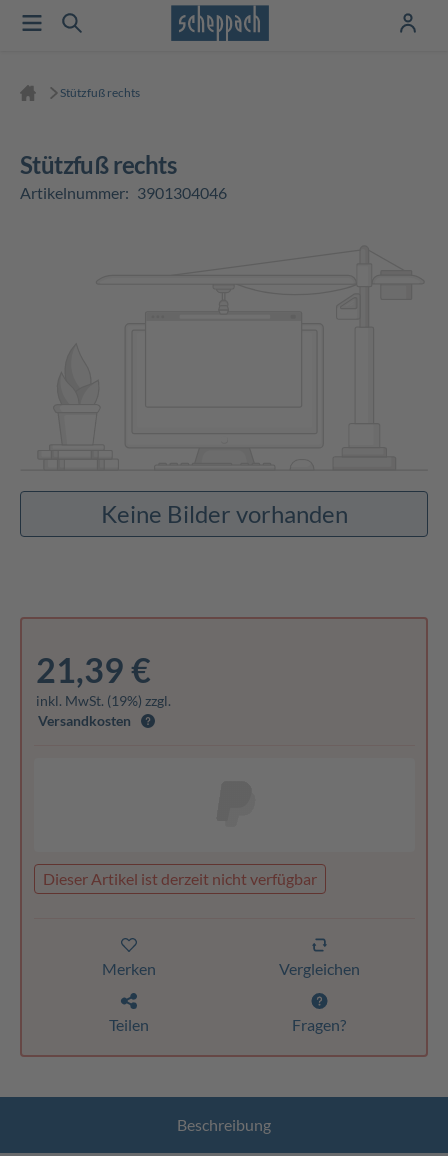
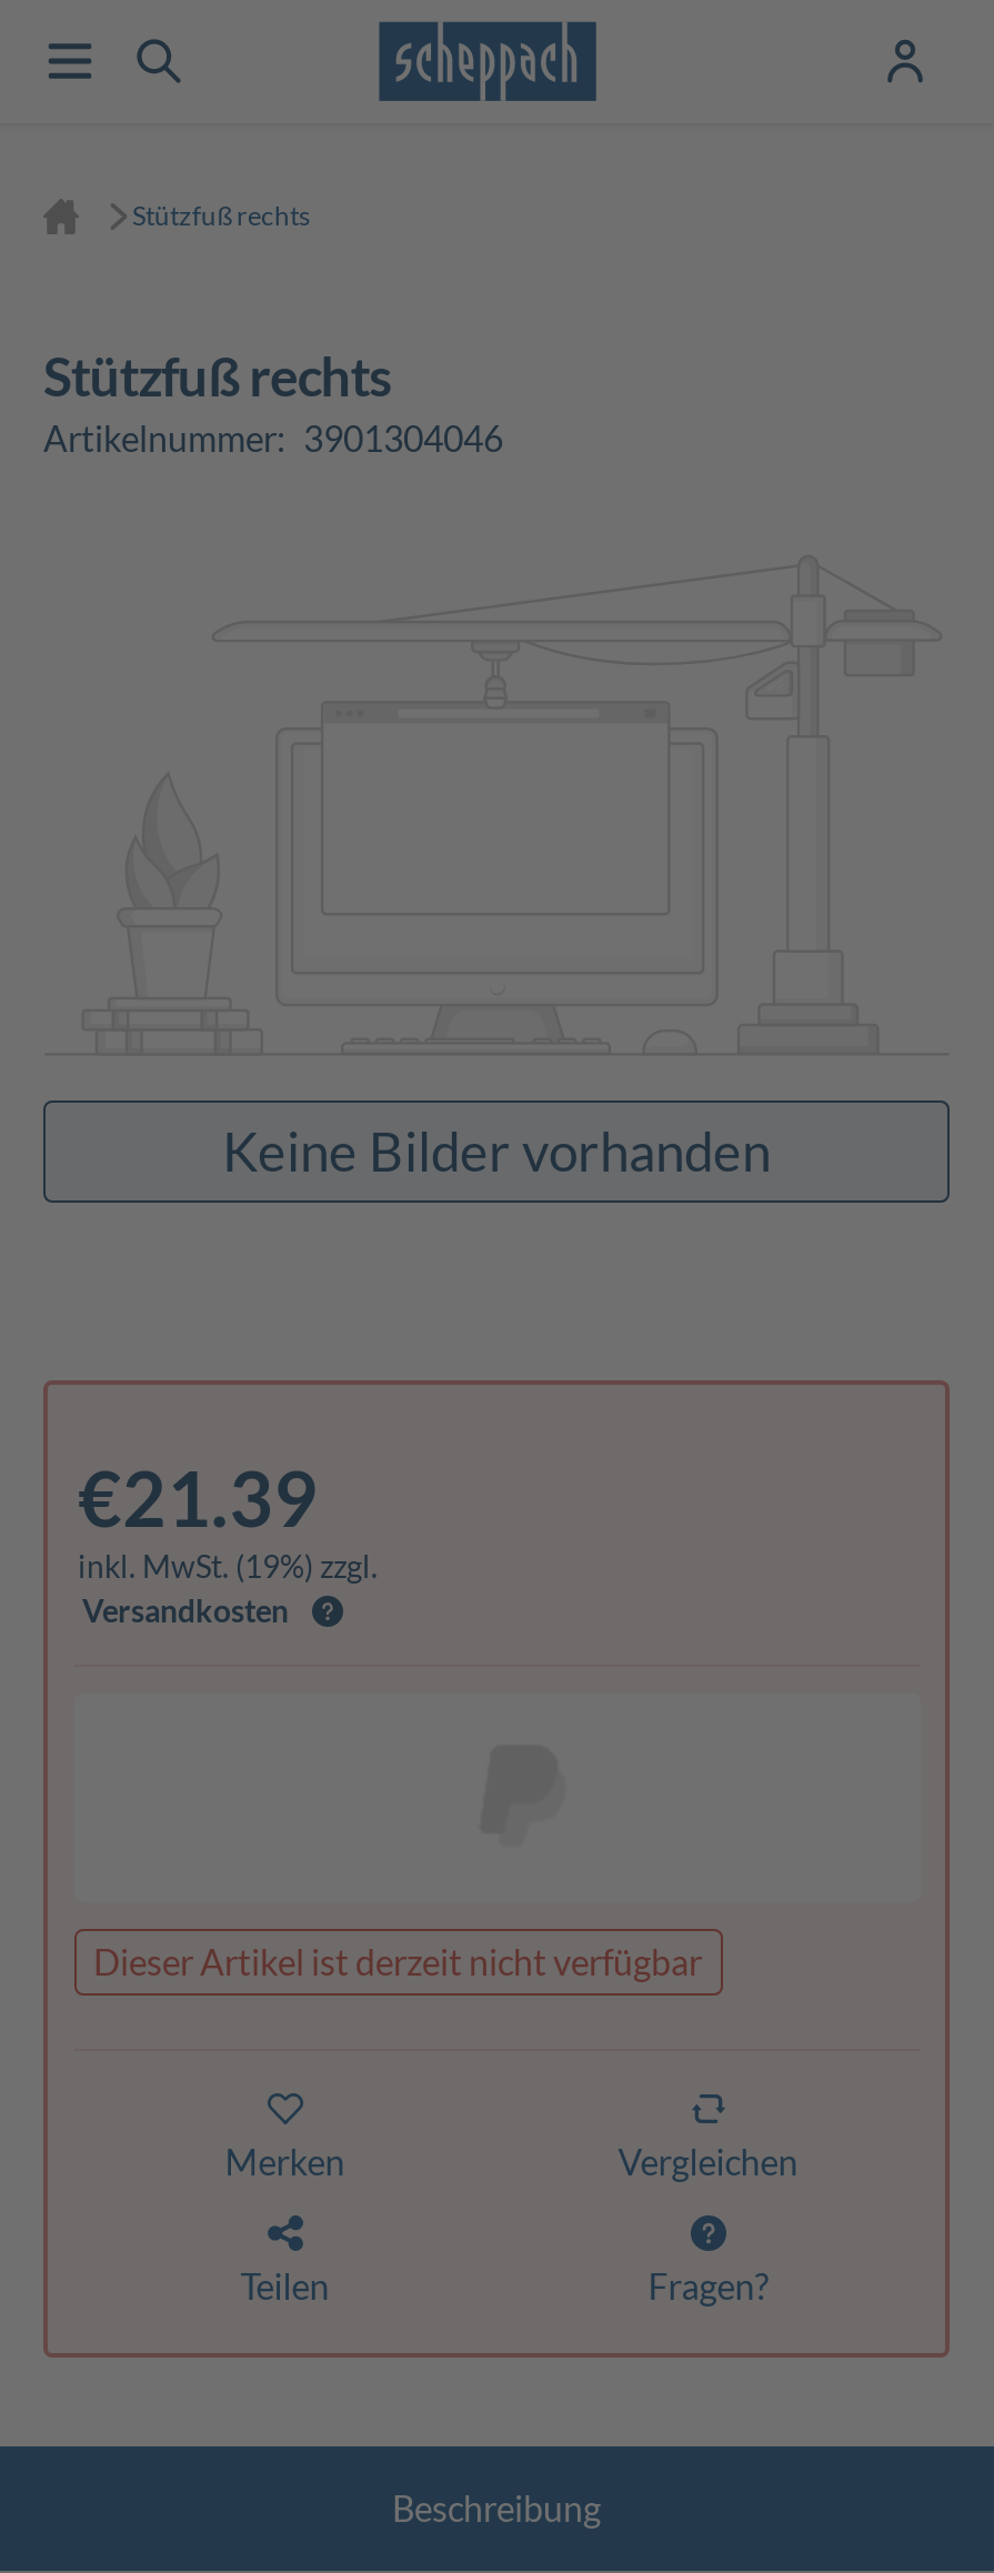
[35,649,150,690] 21,39 € -> [78,1452,318,1543] €21.39

